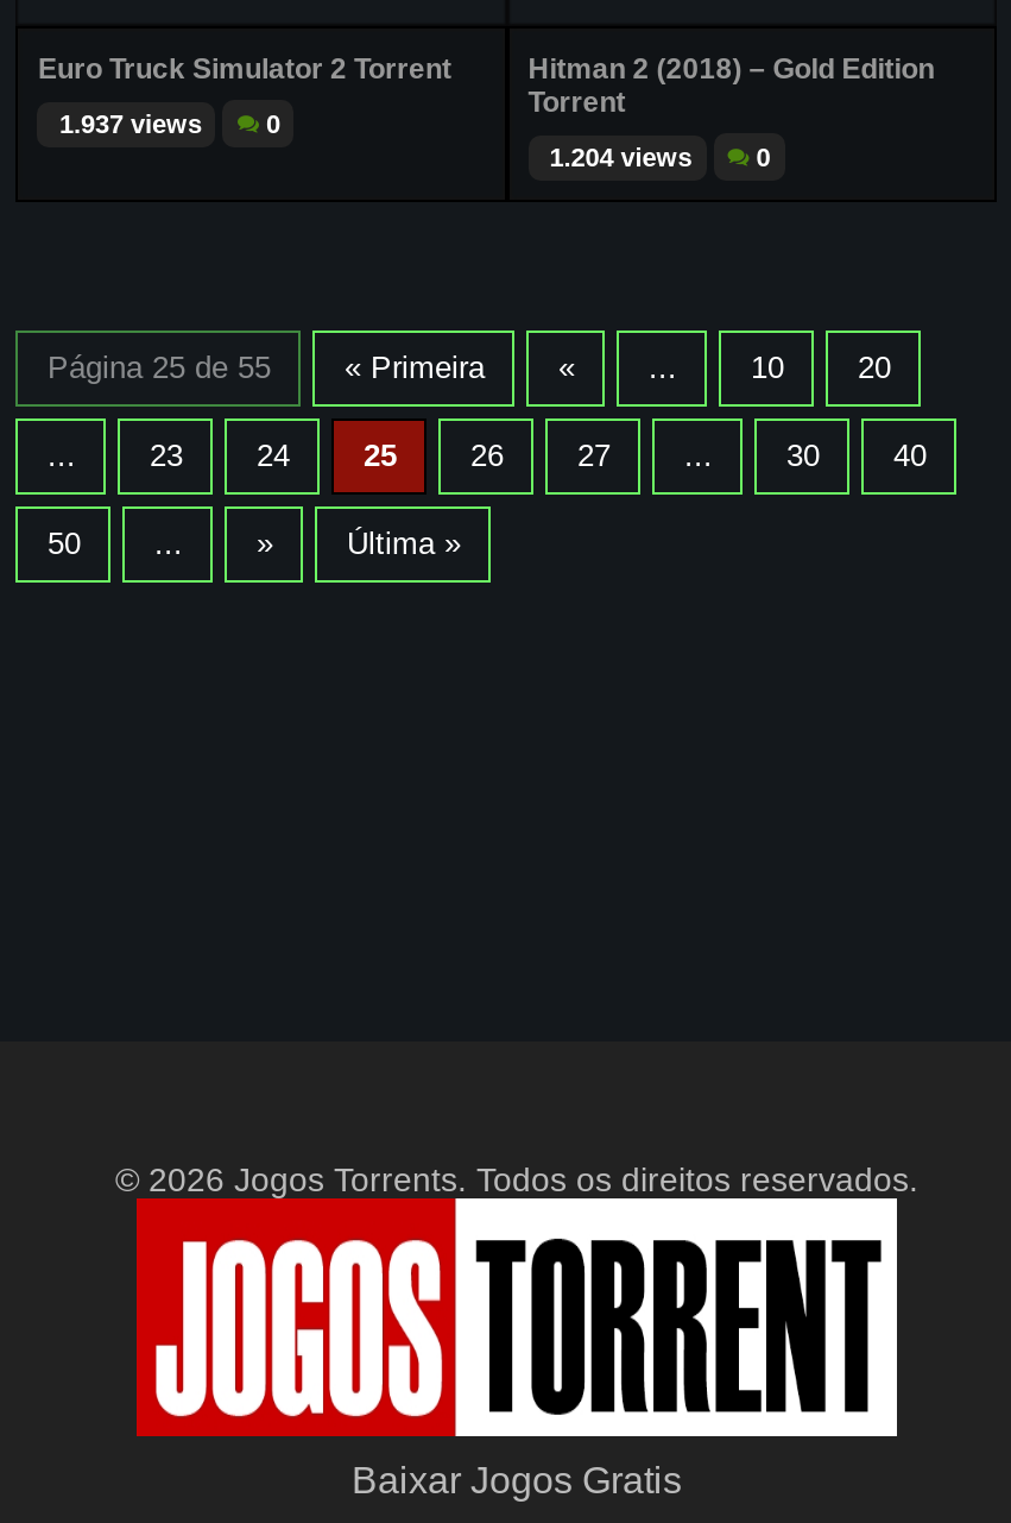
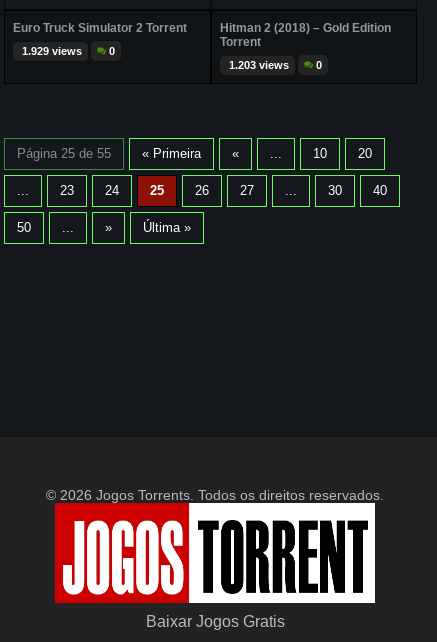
[59,108,202,137] 1.937 views -> [22,44,82,56] 1.929 views
[550,141,692,170] 1.204 views -> [229,58,289,70] 1.203 views

